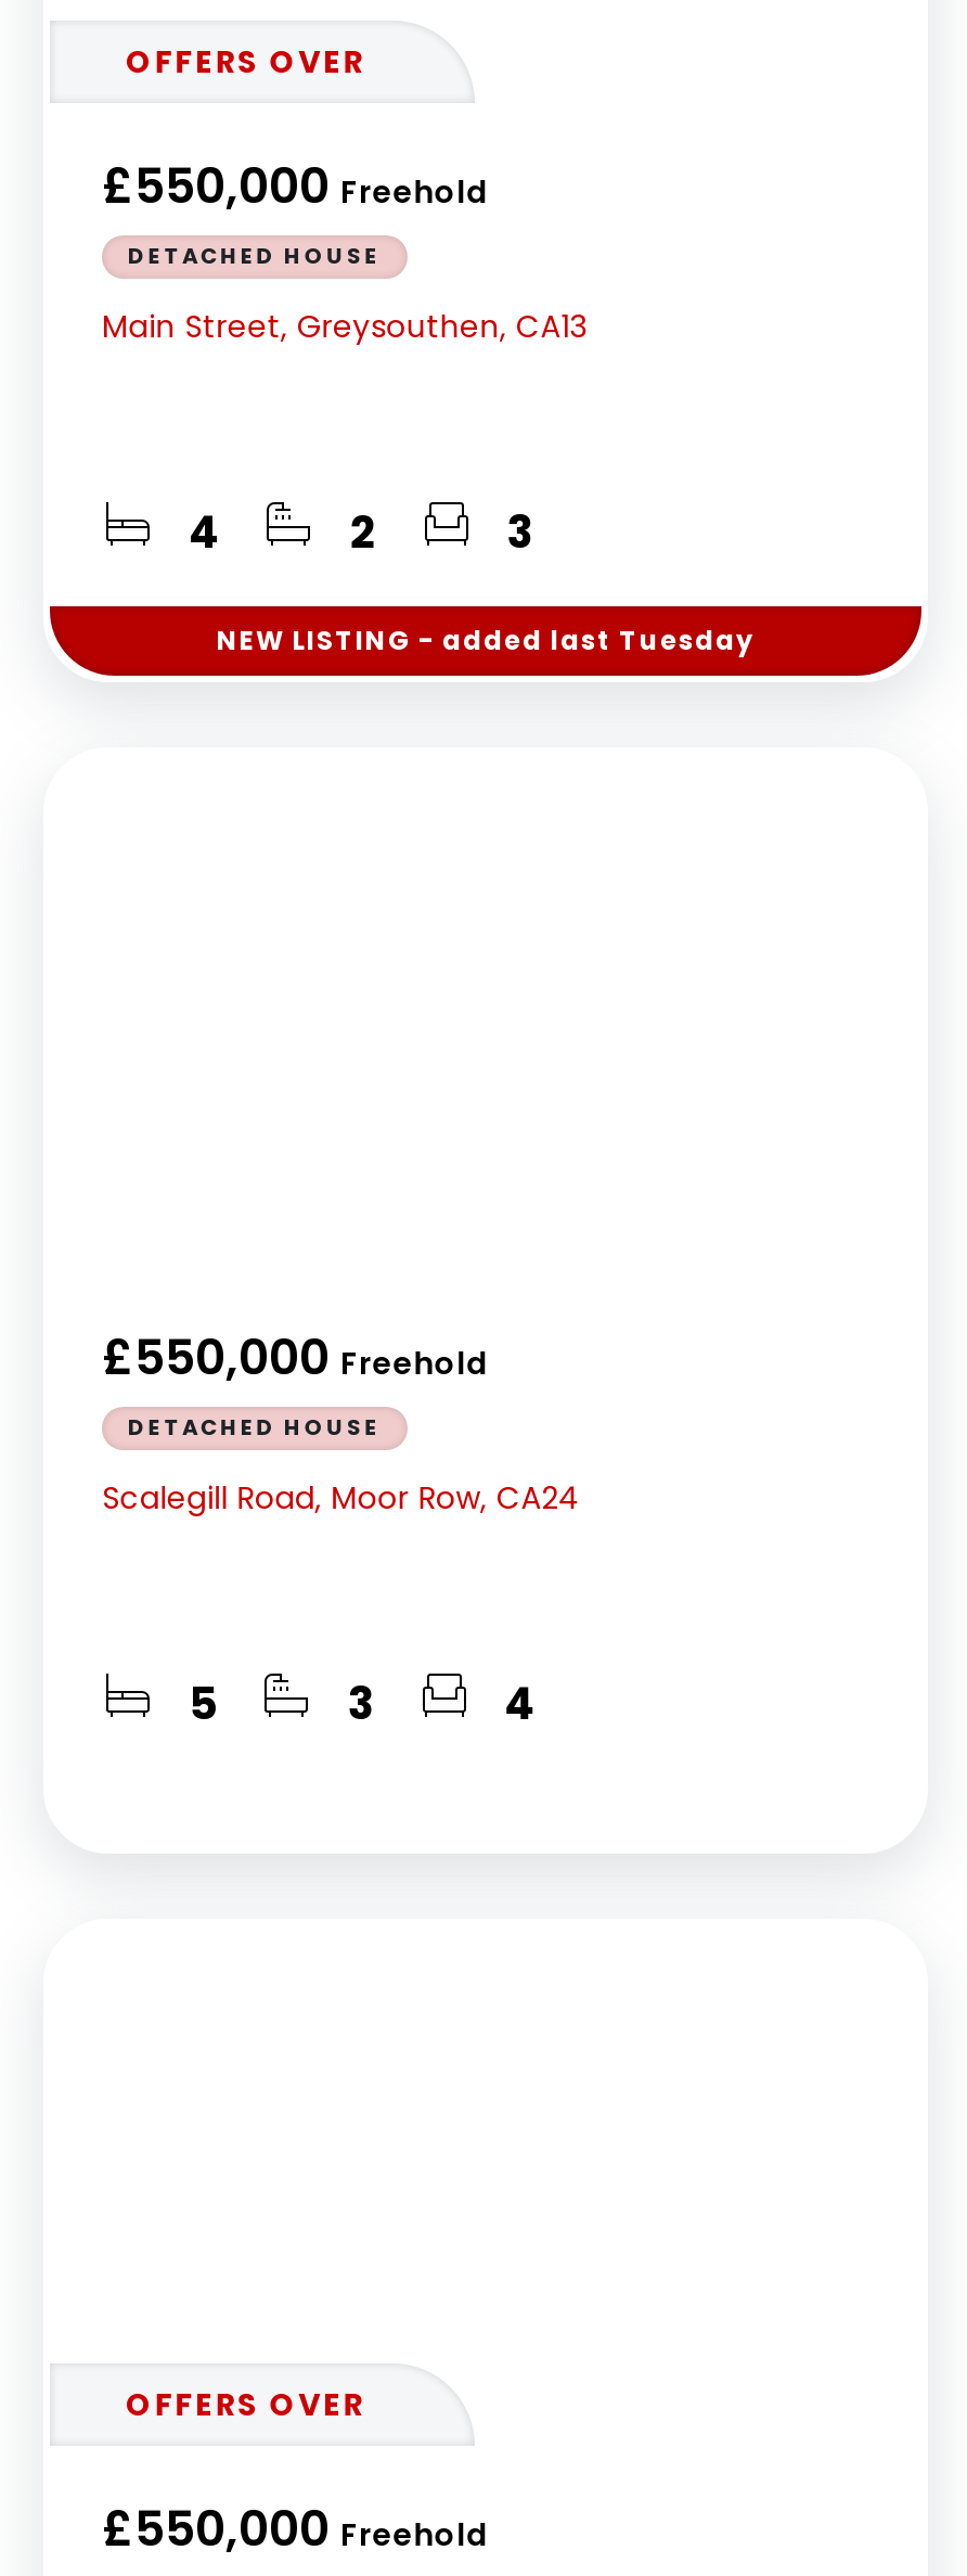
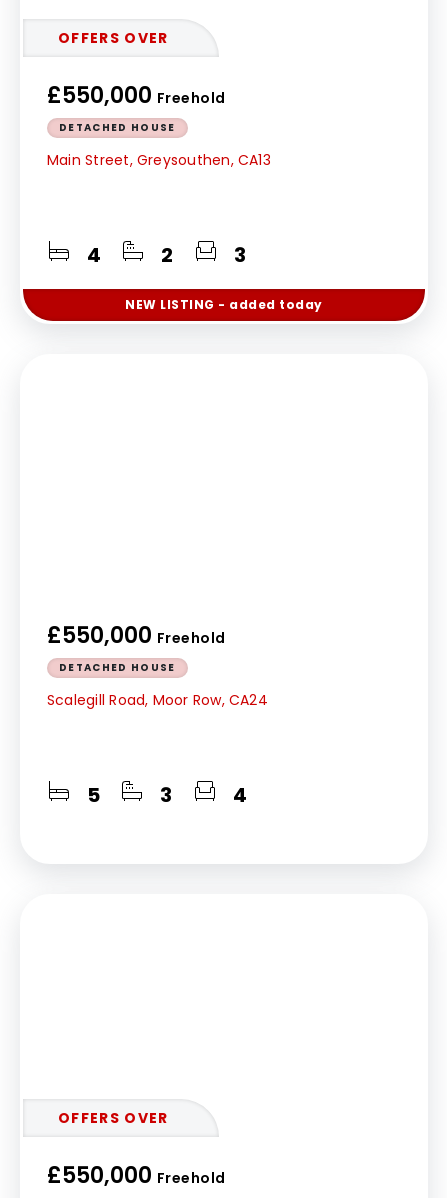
[217,621,755,658] NEW LISTING - added last Tuesday -> [125,296,323,313] NEW LISTING - added today

